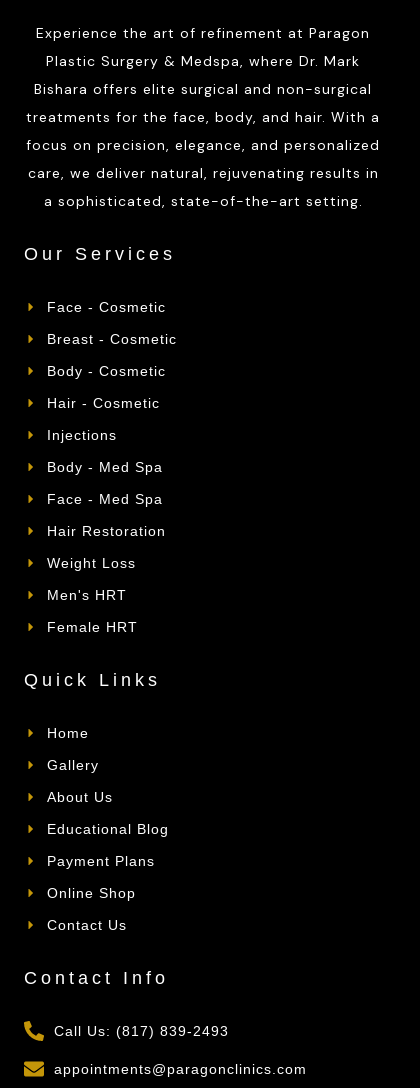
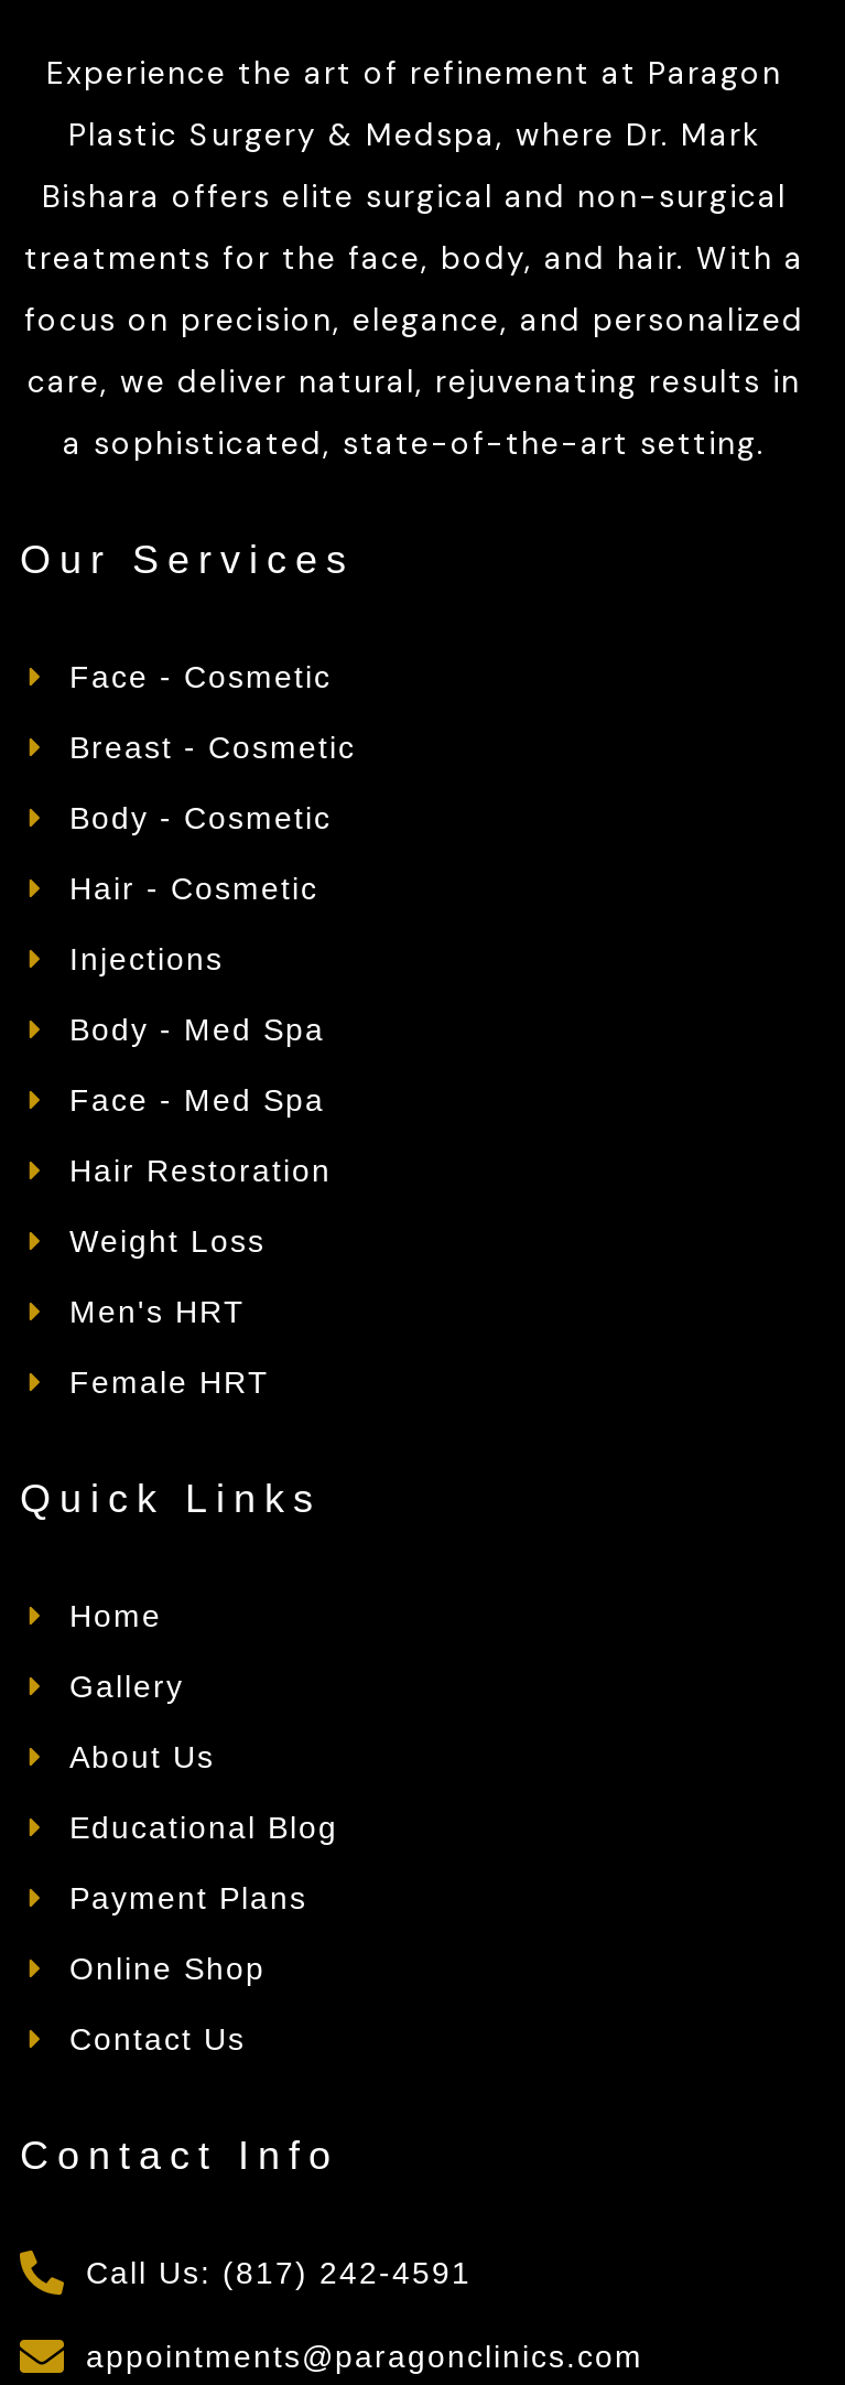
[54,1023,229,1039] Call Us: (817) 839-2493 -> [86,2255,472,2290] Call Us: (817) 242-4591

